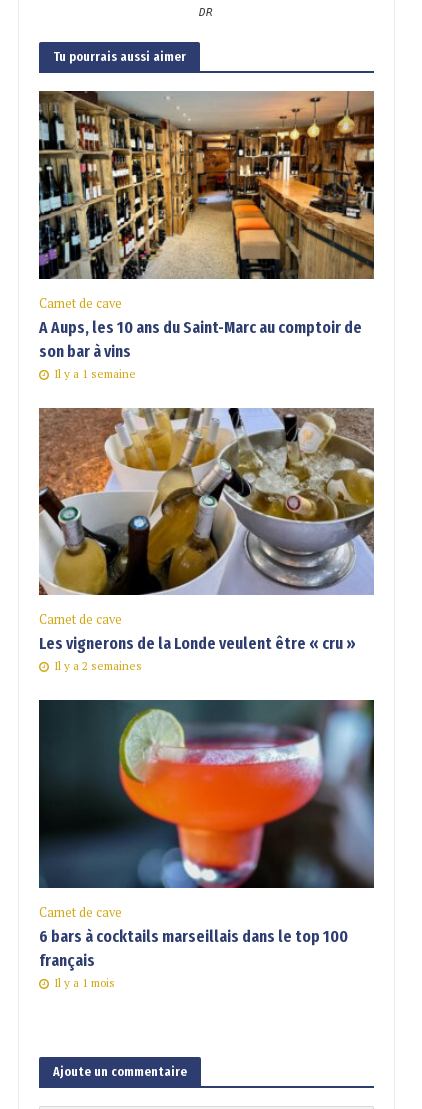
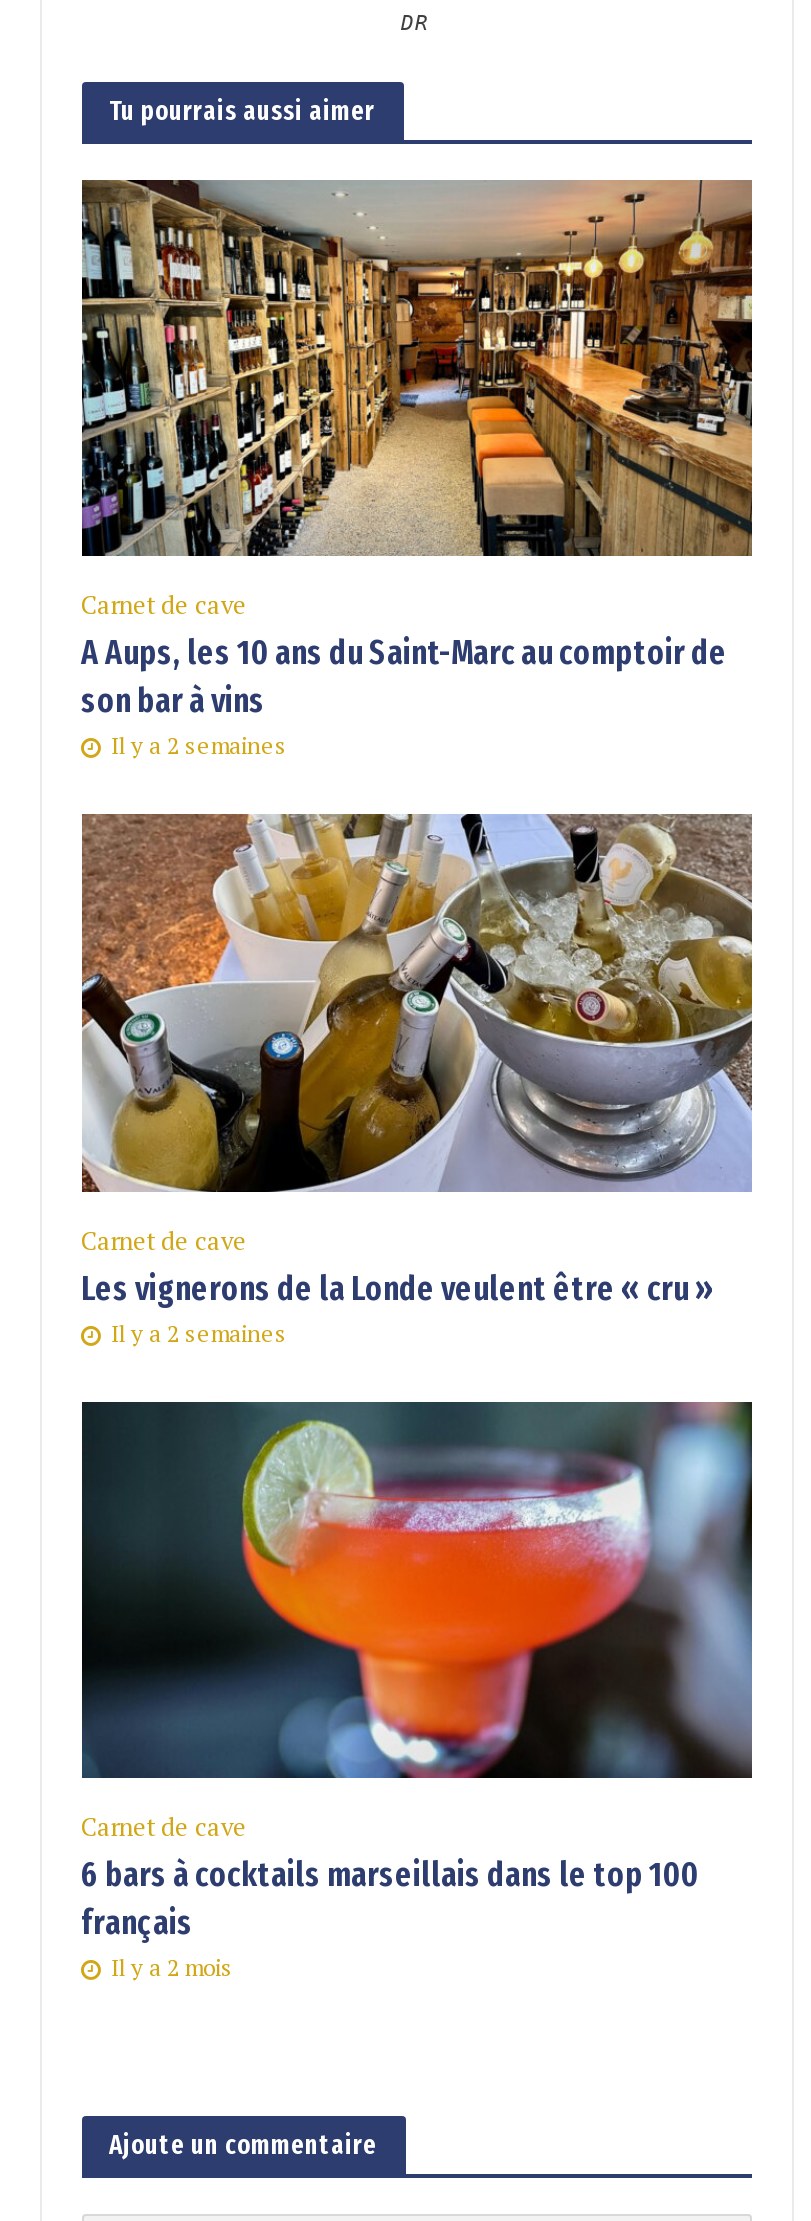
[53,366,135,381] Il y a 1 semaine -> [111,731,287,761] Il y a 2 semaines
[53,975,114,990] Il y a 1 mois -> [111,1953,233,1983] Il y a 2 mois

